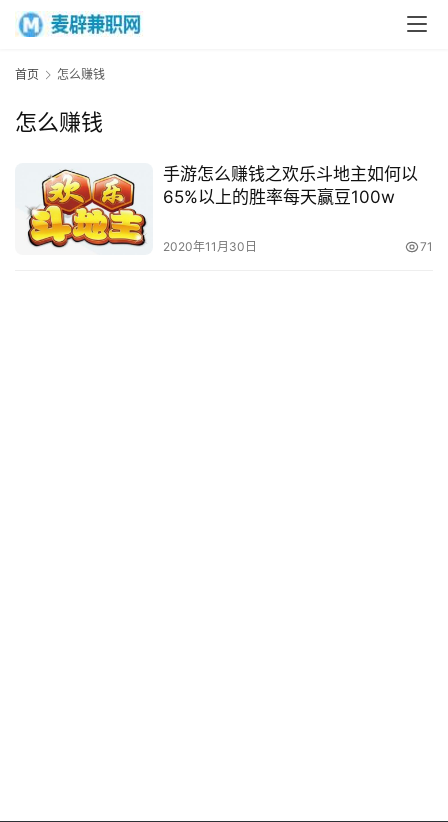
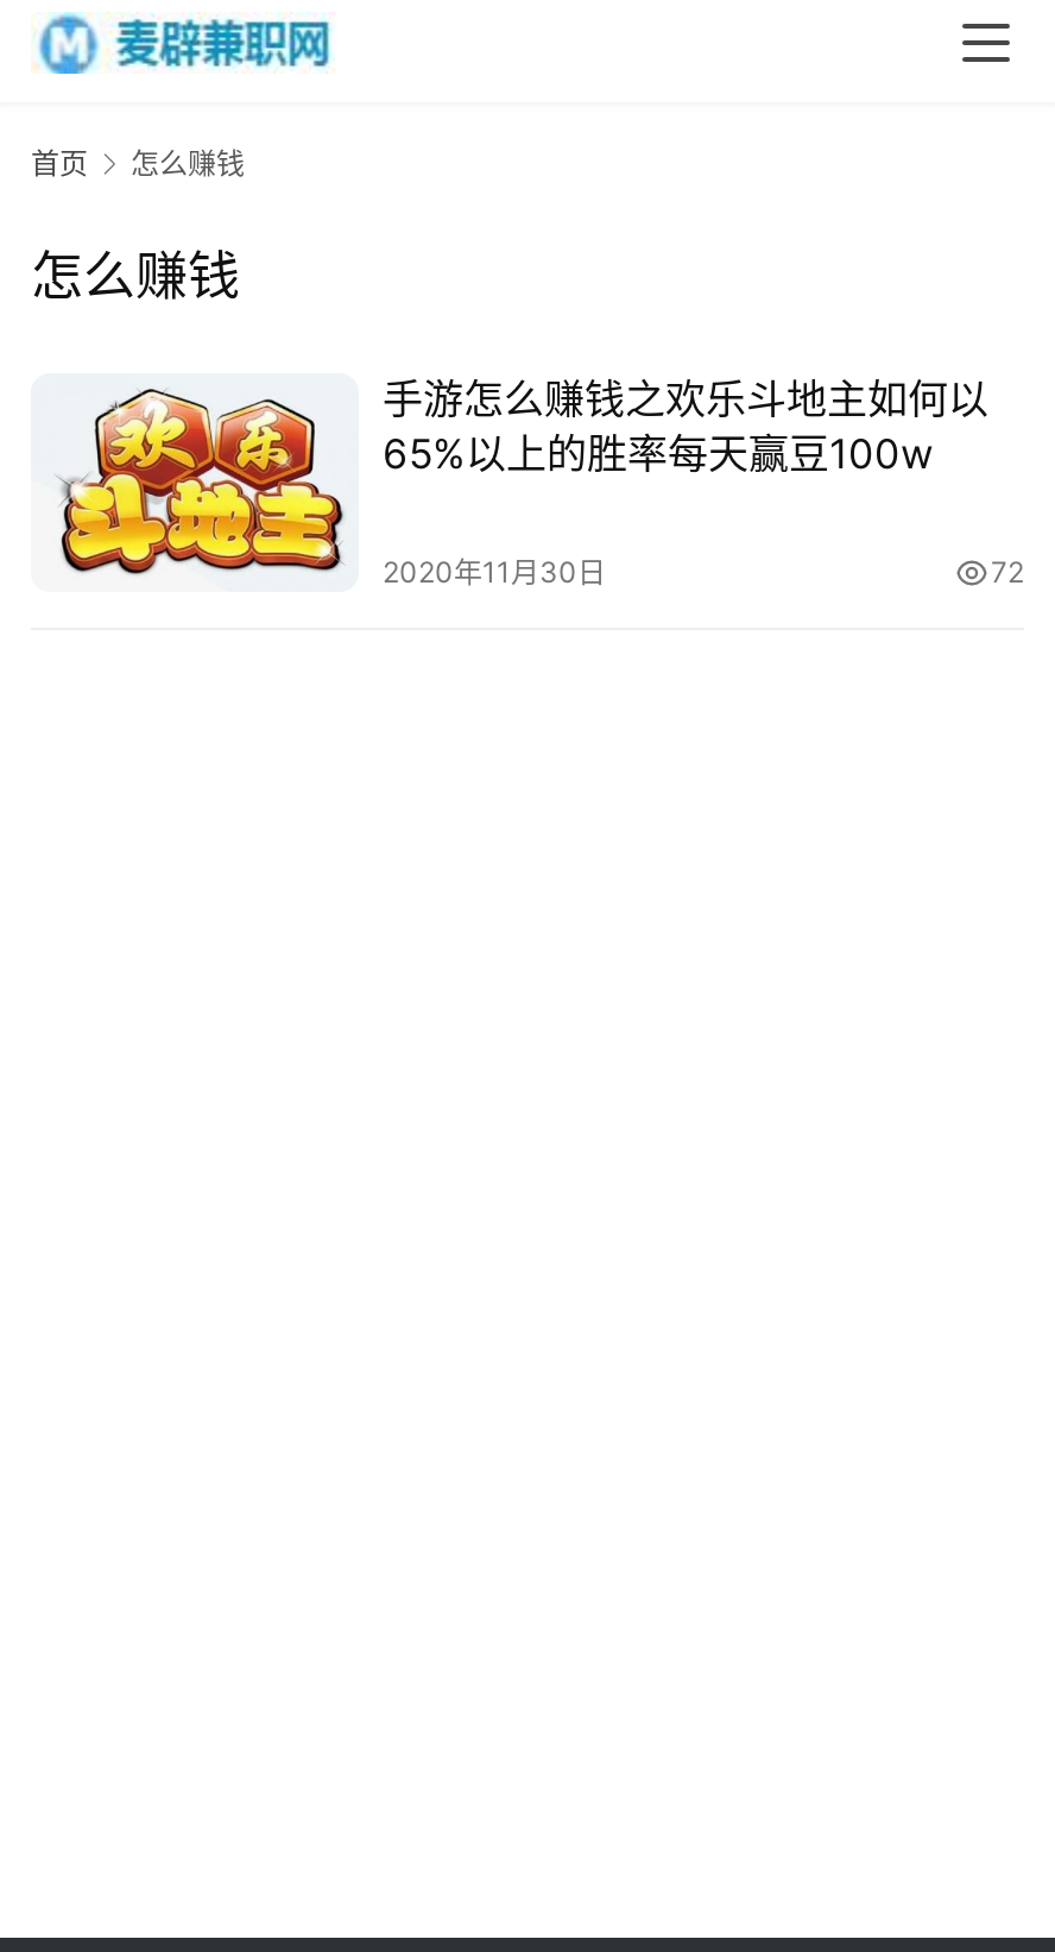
[420,239,433,254] 71 -> [991,554,1024,590] 72

